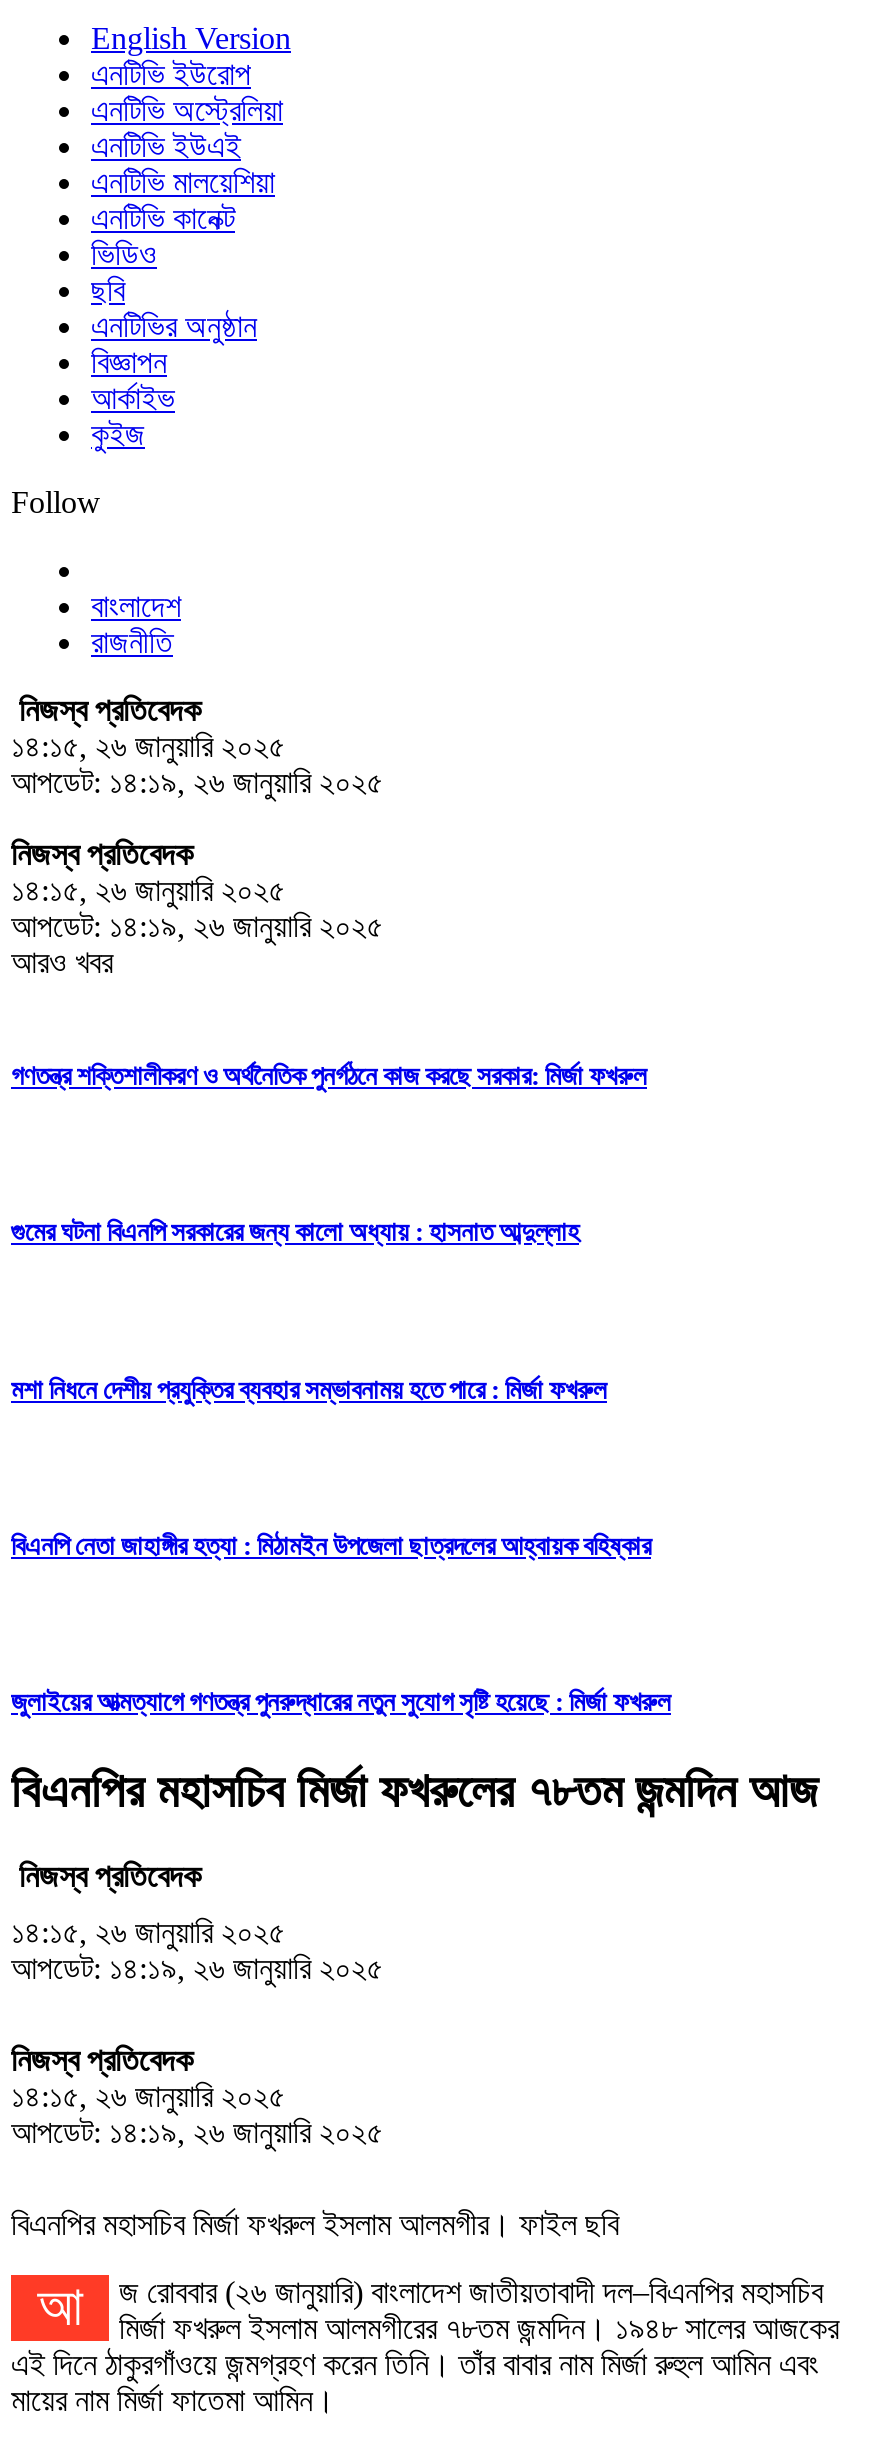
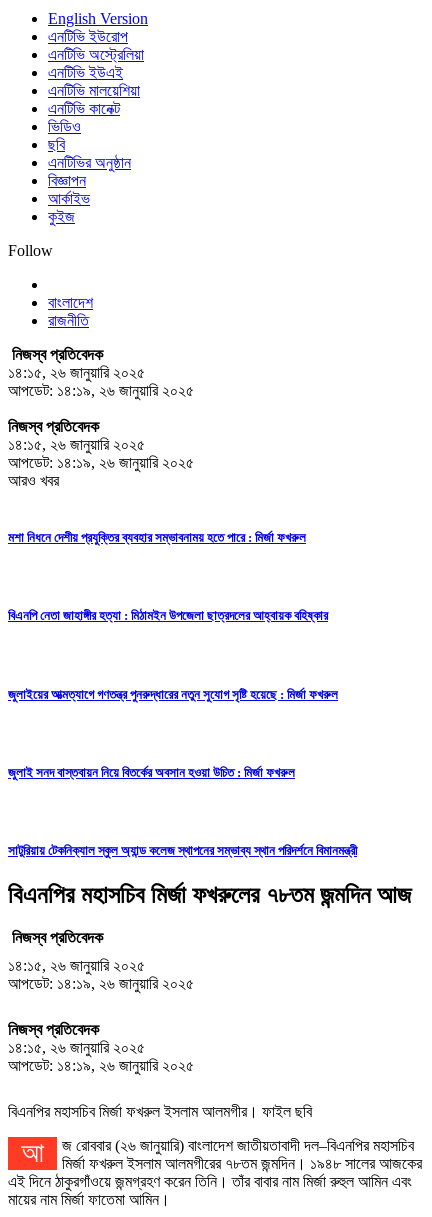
[11,1061,647,1091] গণতন্ত্র শক্তিশালীকরণ ও অর্থনৈতিক পুনর্গঠনে কাজ করছে সরকার: মির্জা ফখরুল -> none
[11,1218,579,1248] গুমের ঘটনা বিএনপি সরকারের জন্য কালো অধ্যায় : হাসনাত আব্দুল্লাহ -> none
moved [11,1374,671,1718] -> [8,530,338,702]: মশা নিধনে দেশীয় প্রযুক্তির ব্যবহার সম্ভাবনাময় হতে পারে : মির্জা ফখরুল | বিএনপি নেতা জাহাঙ্গীর হত্যা : মিঠামইন উপজেলা ছাত্রদলের আহ্বায়ক বহিষ্কার | জুলাইয়ের আত্মত্যাগে গণতন্ত্র পুনরুদ্ধারের নতুন সুযোগ সৃষ্টি হয়েছে : মির্জা ফখরুল
none -> [8,765,295,780] জুলাই সনদ বাস্তবায়ন নিয়ে বিতর্কের অবসান হওয়া উচিত : মির্জা ফখরুল
none -> [8,843,357,858] সাটুরিয়ায় টেকনিক্যাল স্কুল অ্যান্ড কলেজ স্থাপনের সম্ভাব্য স্থান পরিদর্শনে বিমানমন্ত্রী

